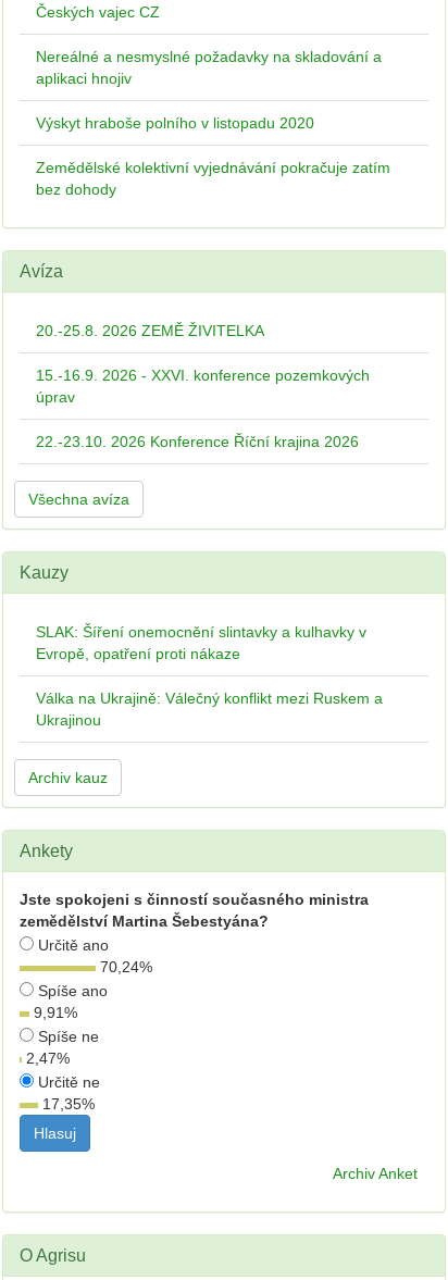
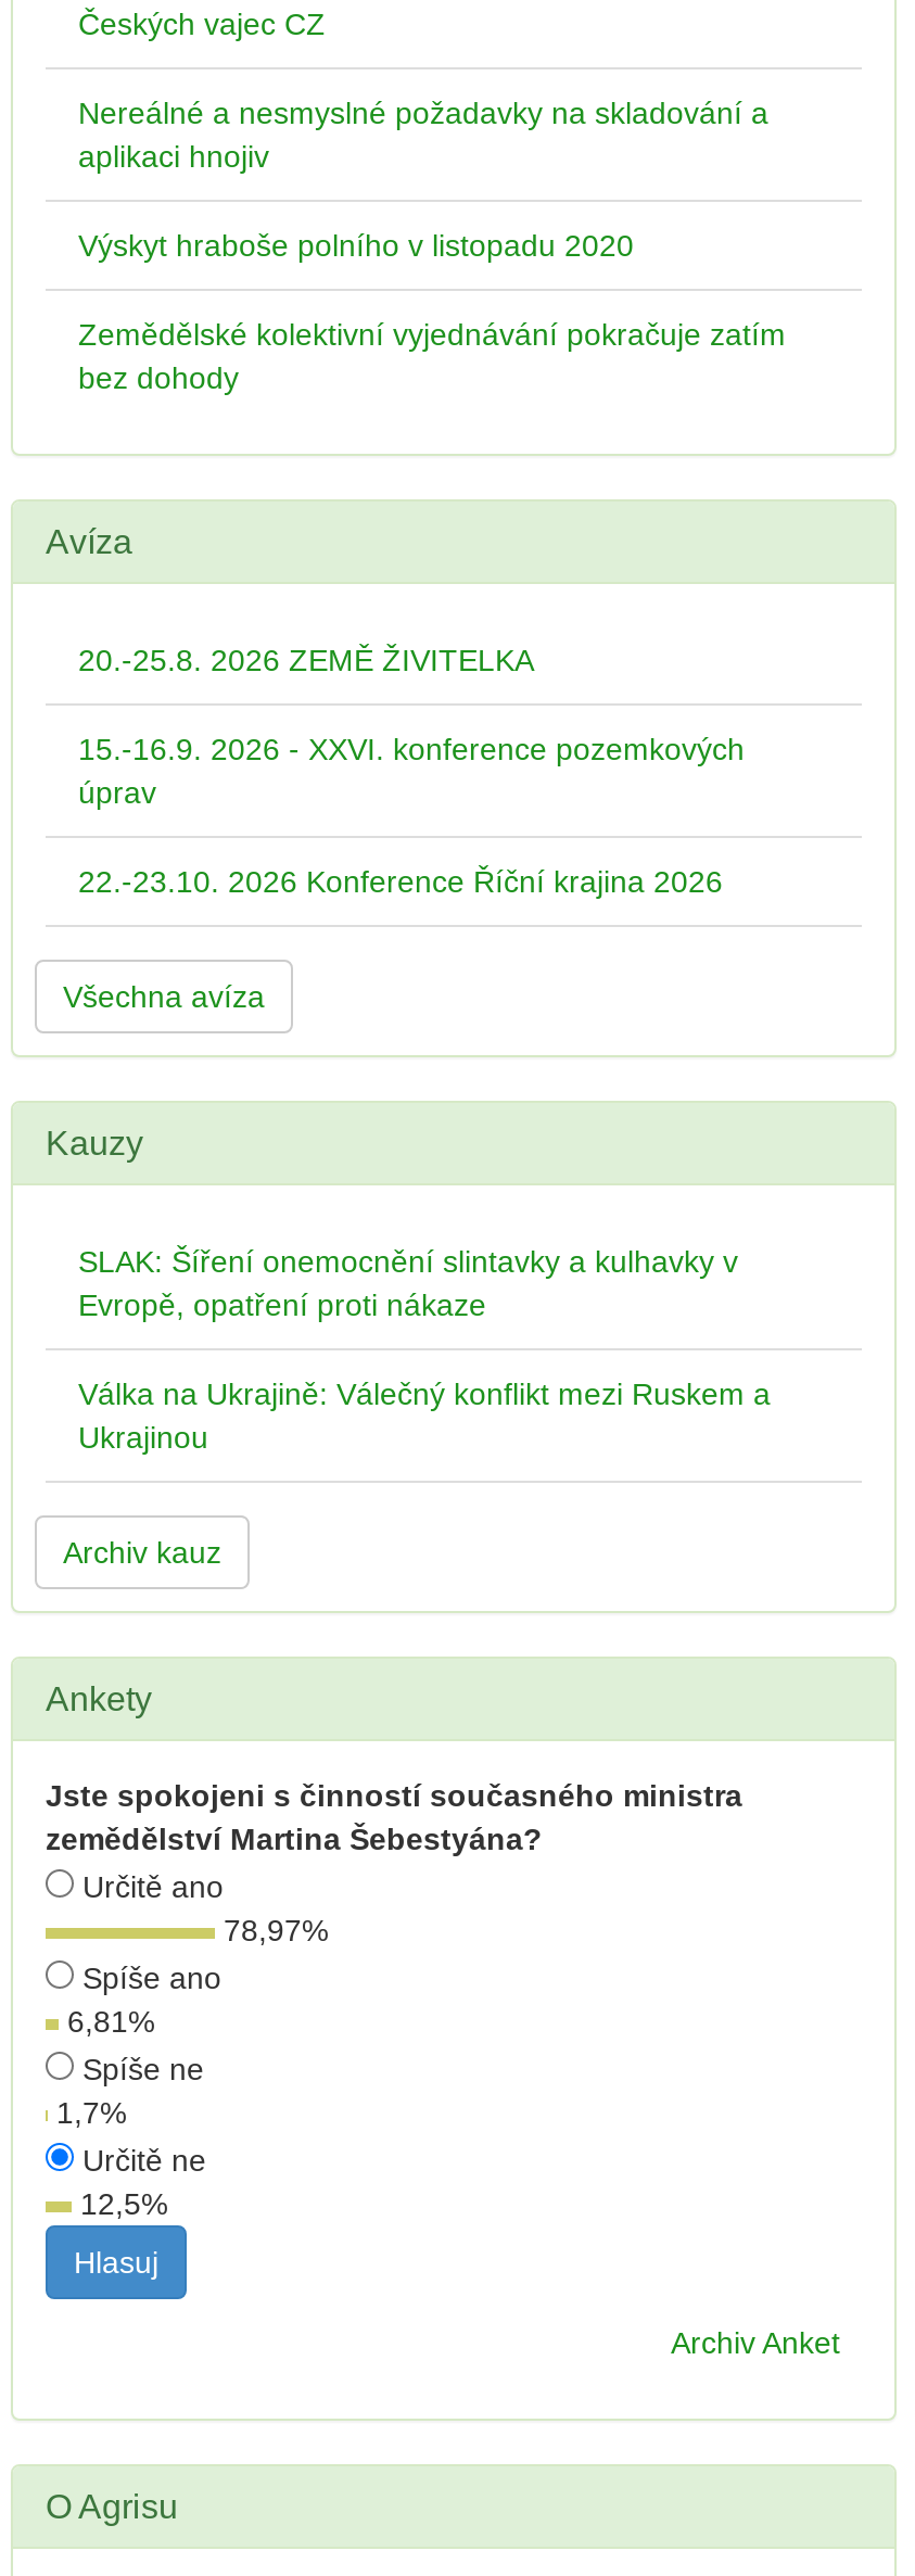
[96,958,152,976] 70,24% -> [215,1913,328,1948] 78,97%
[29,1004,77,1021] 9,91% -> [59,2005,154,2039] 6,81%
[22,1050,70,1067] 2,47% -> [48,2096,126,2130] 1,7%
[38,1095,95,1113] 17,35% -> [72,2187,167,2222] 12,5%

